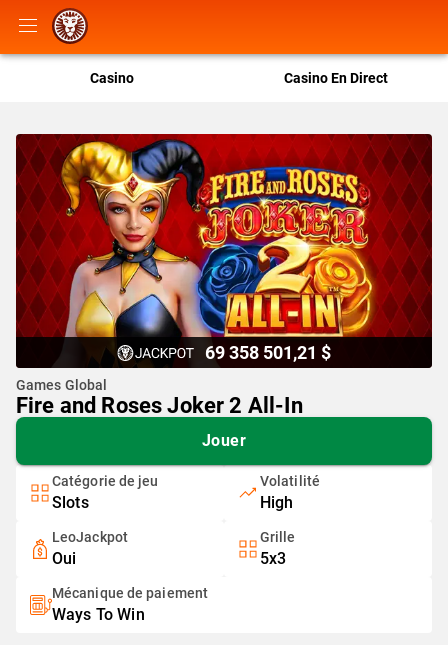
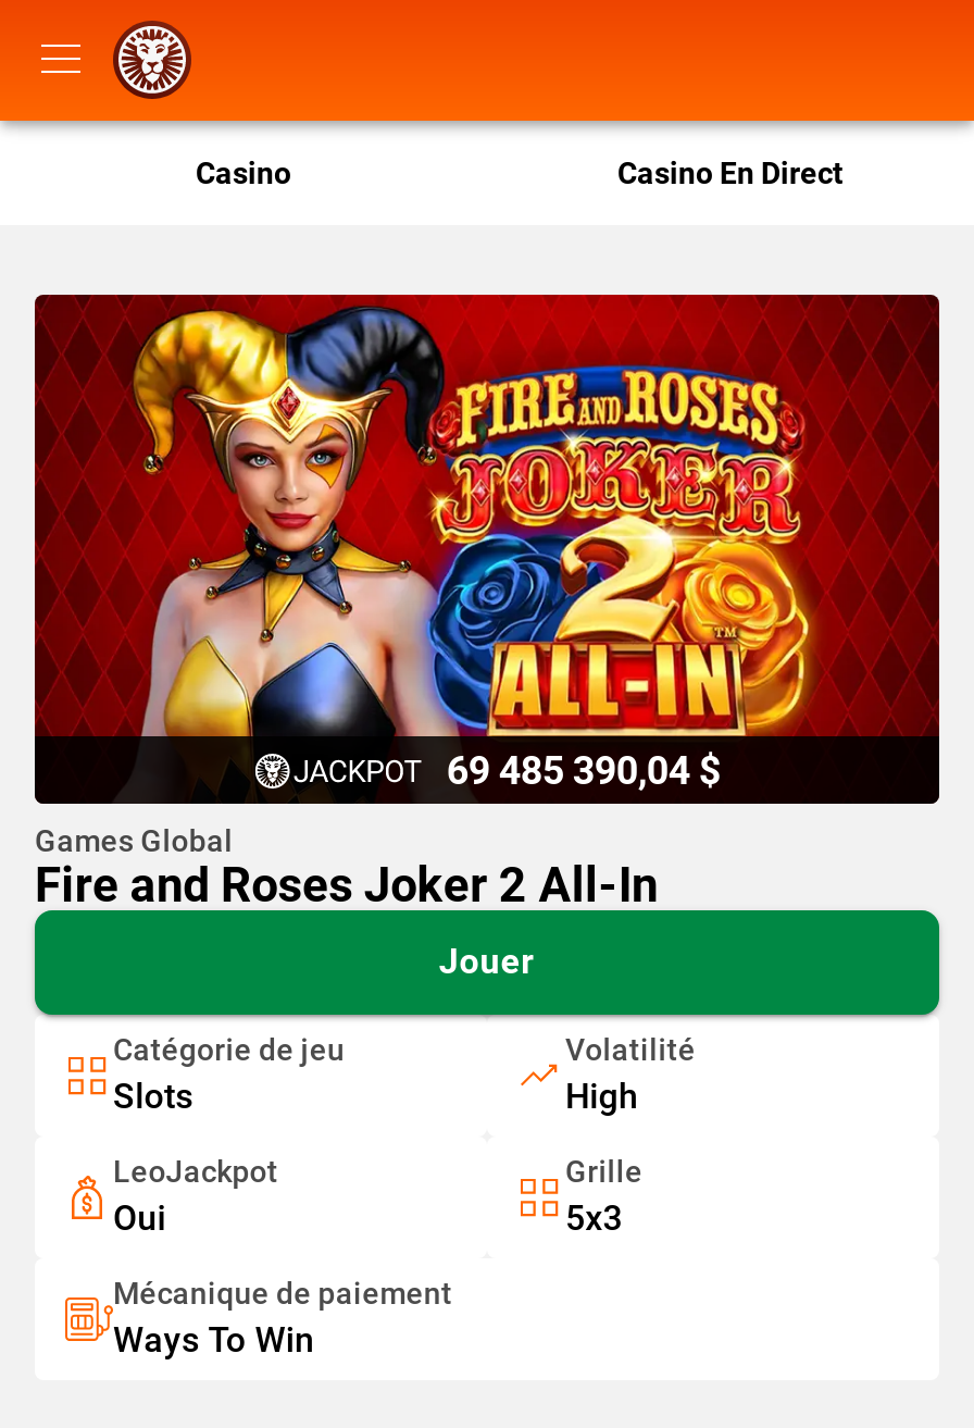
[205,342,331,363] 69 358 501,21 $ -> [447,747,720,793] 69 485 390,04 $

